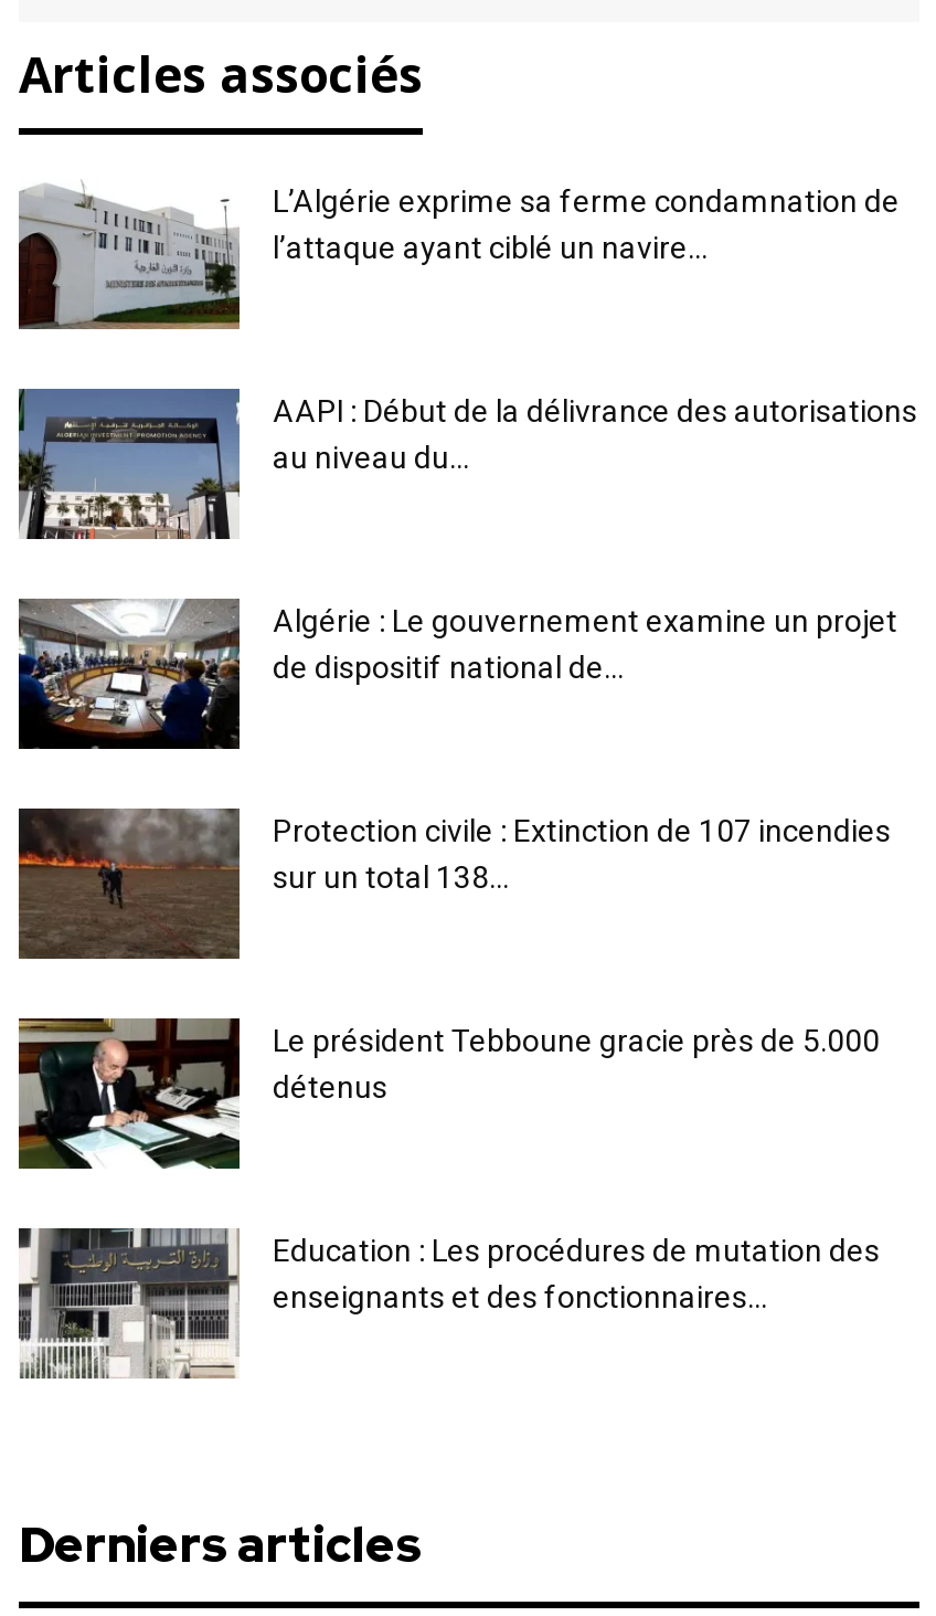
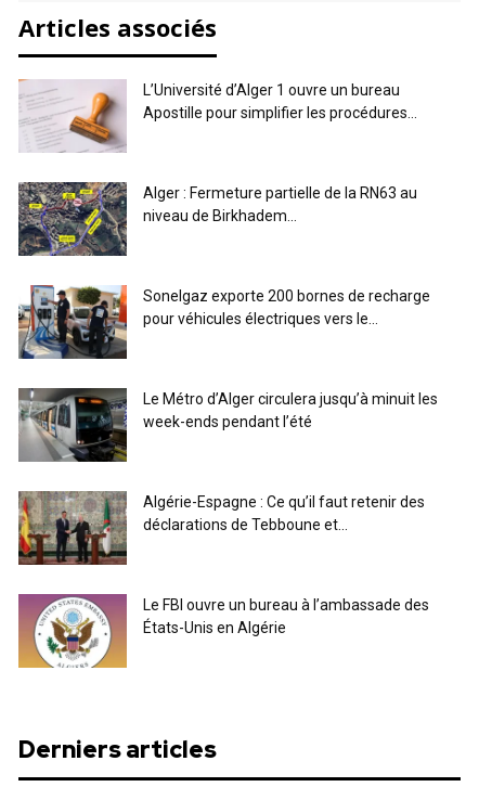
[17,179,900,331] [image] | L’Algérie exprime sa ferme condamnation de | l’attaque ayant ciblé un navire... -> [17,78,417,153] [image] | L’Université d’Alger 1 ouvre un bureau | Apostille pour simplifier les procédures...
[19,389,917,541] [image] | AAPI : Début de la délivrance des autorisations | au niveau du... -> [17,182,417,257] [image] | Alger : Fermeture partielle de la RN63 au | niveau de Birkhadem...
[17,596,897,751] [image] | Algérie : Le gouvernement examine un projet | de dispositif national de... -> [17,284,430,360] [image] | Sonelgaz exporte 200 bornes de recharge | pour véhicules électriques vers le...
[17,809,891,959] [image] | Protection civile : Extinction de 107 incendies | sur un total 138... -> [17,388,438,462] [image] | Le Métro d’Alger circulera jusqu’à minuit les | week-ends pendant l’été
[19,1018,880,1169] [image] | Le président Tebboune gracie près de 5.000 | détenus -> [18,490,425,566] [image] | Algérie-Espagne : Ce qu’il faut retenir des | déclarations de Tebboune et...
[17,1226,880,1381] [image] | Education : Les procédures de mutation des | enseignants et des fonctionnaires... -> [17,593,429,669] [image] | Le FBI ouvre un bureau à l’ambassade des | États-Unis en Algérie

